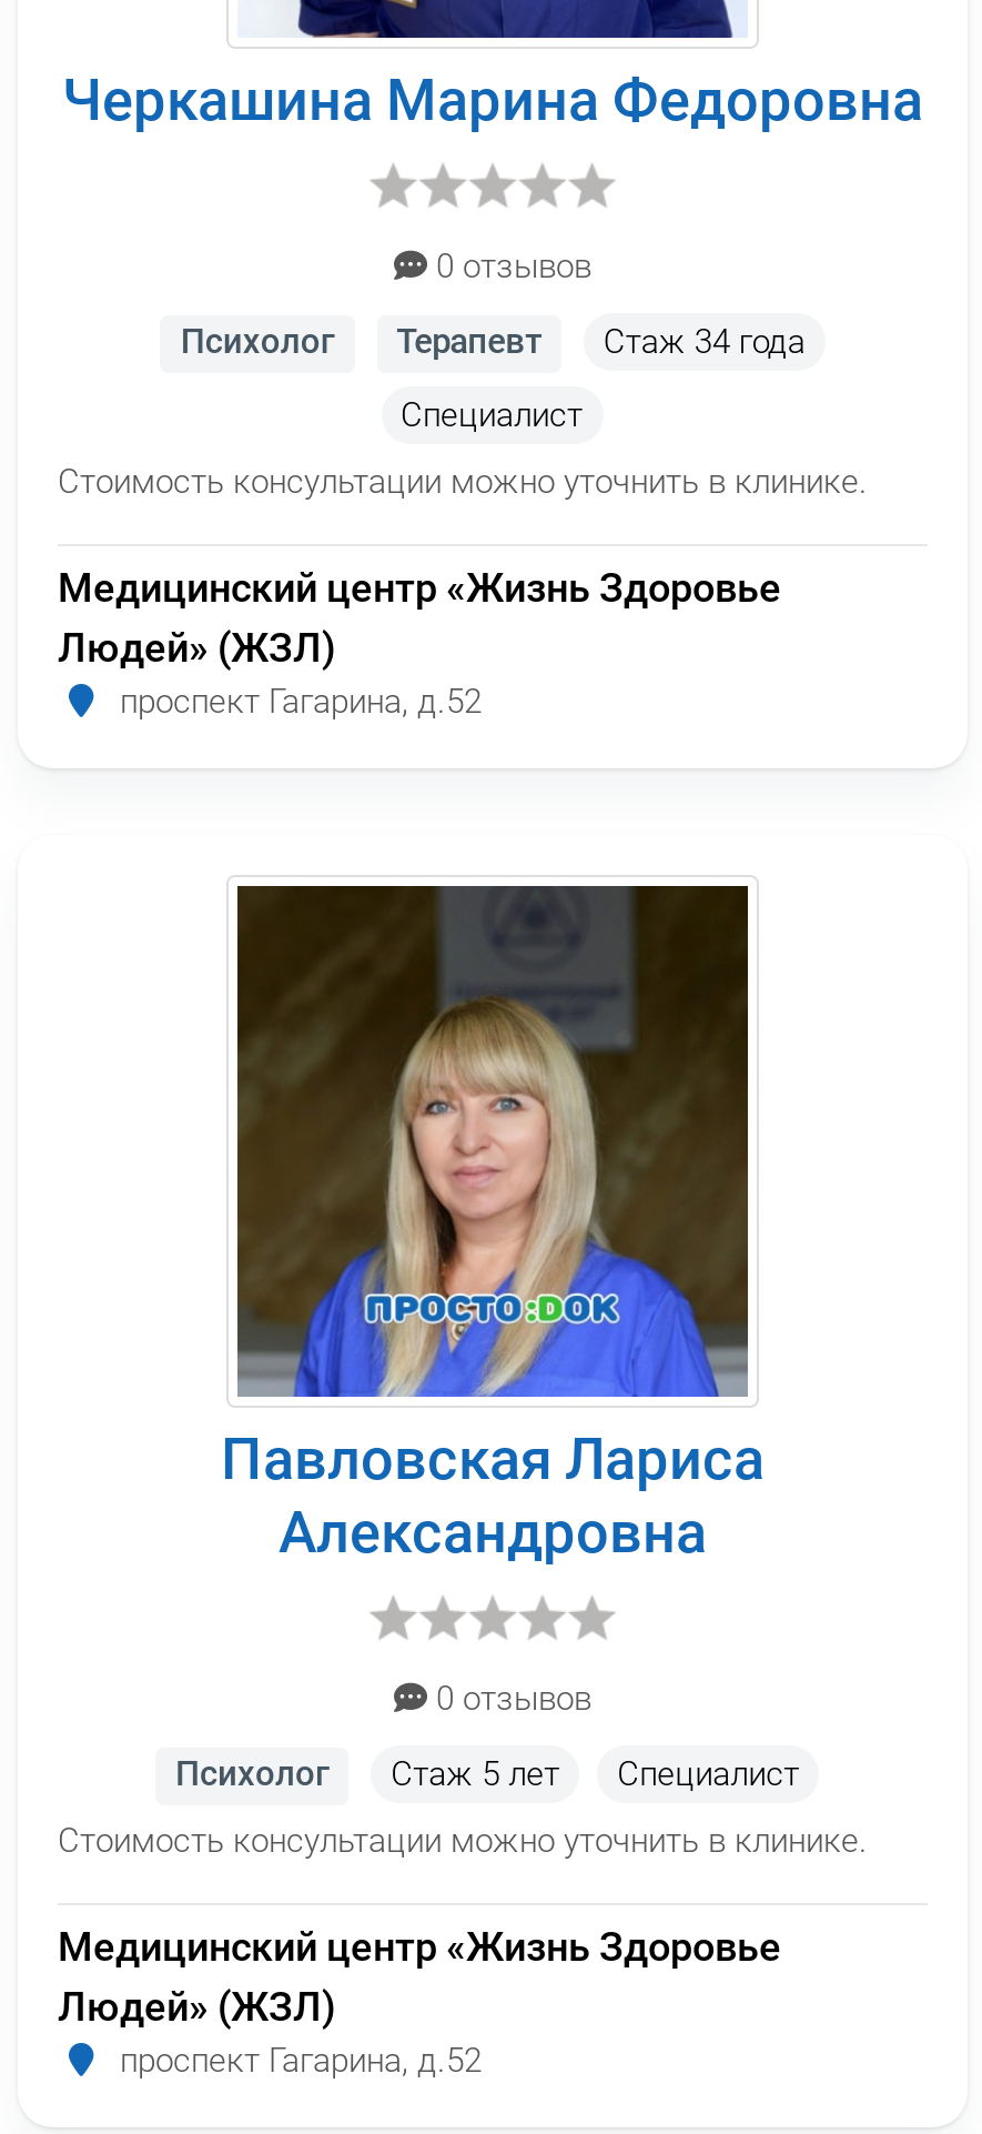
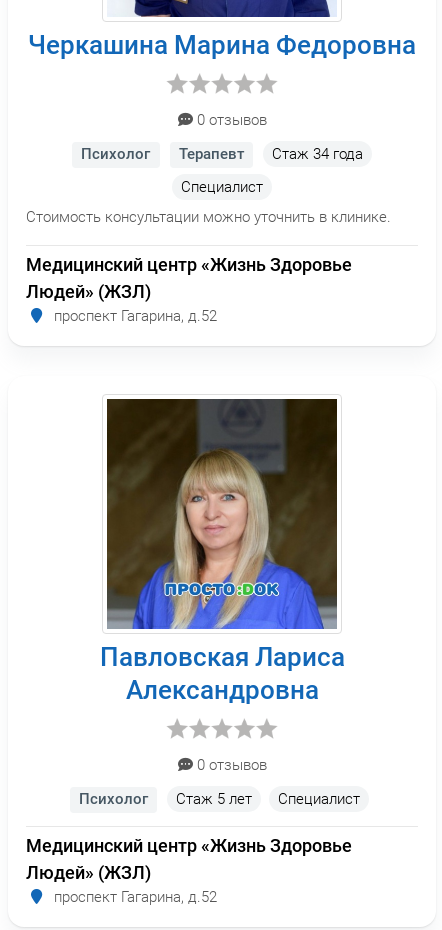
[58,1821,868,1861] Стоимость консультации можно уточнить в клинике. -> none

